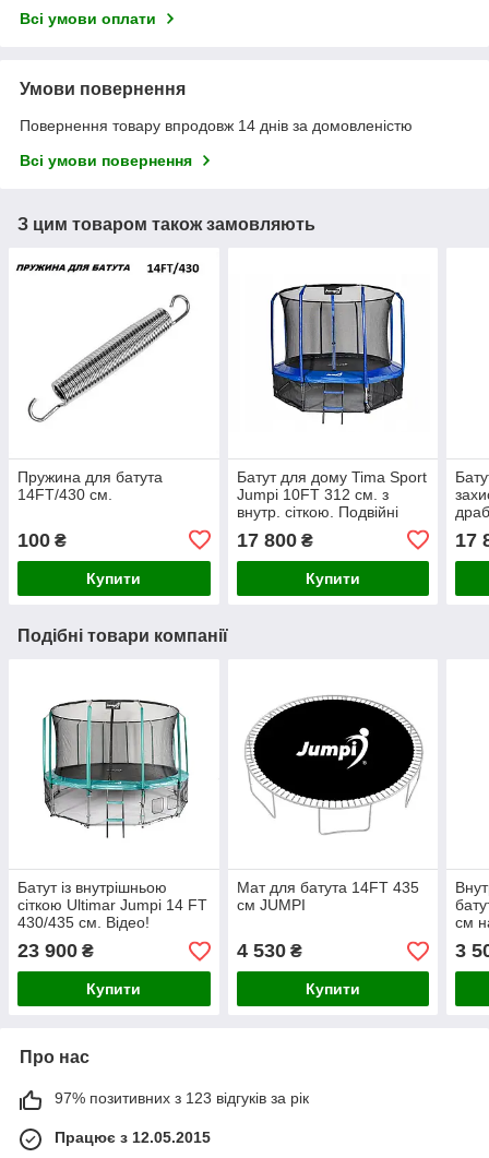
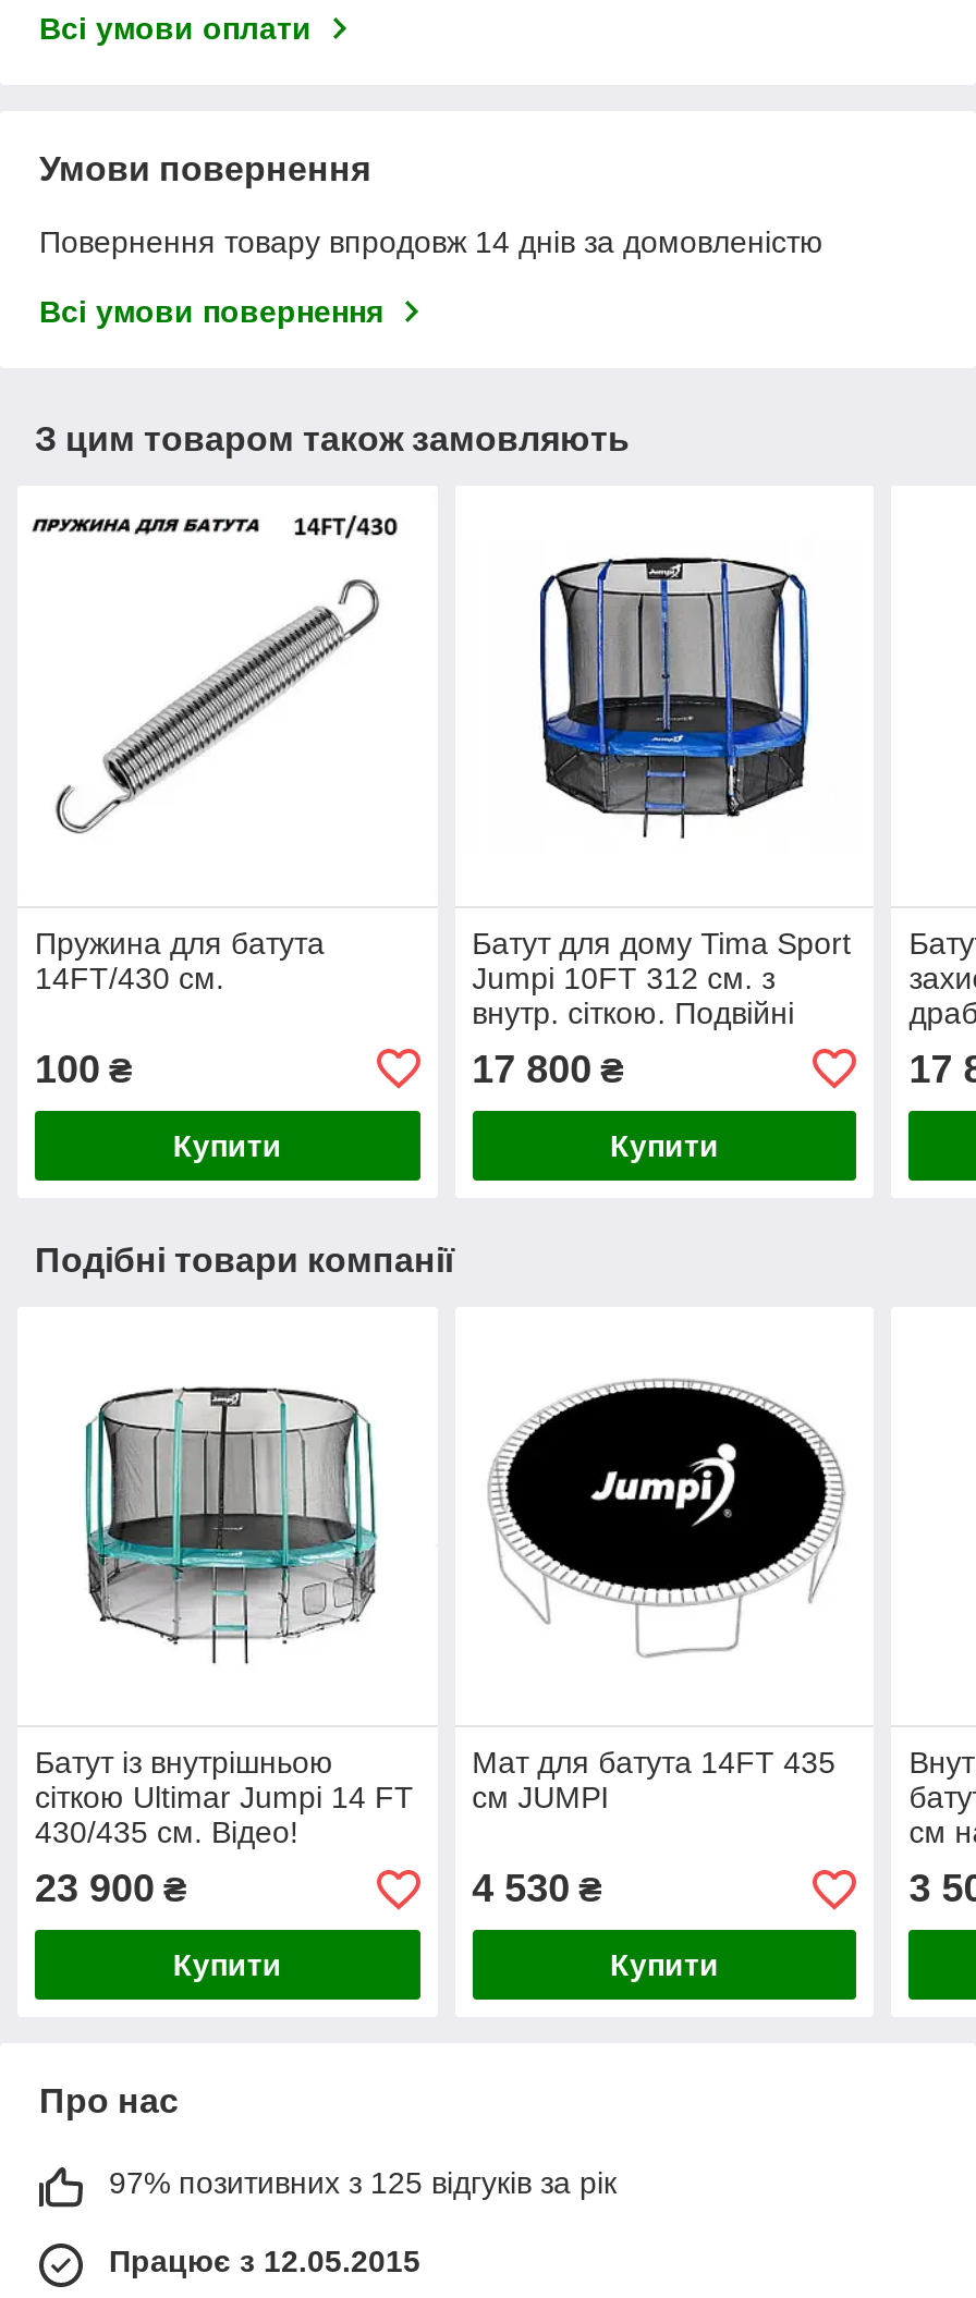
[55,1090,309,1107] 97% позитивних з 123 відгуків за рік -> [109,2166,617,2201] 97% позитивних з 125 відгуків за рік

